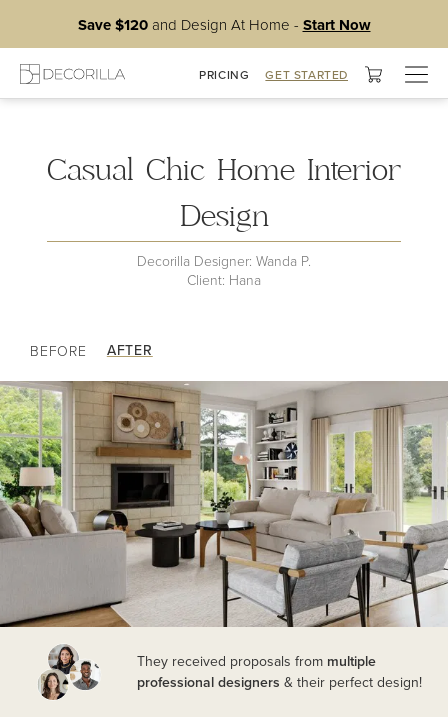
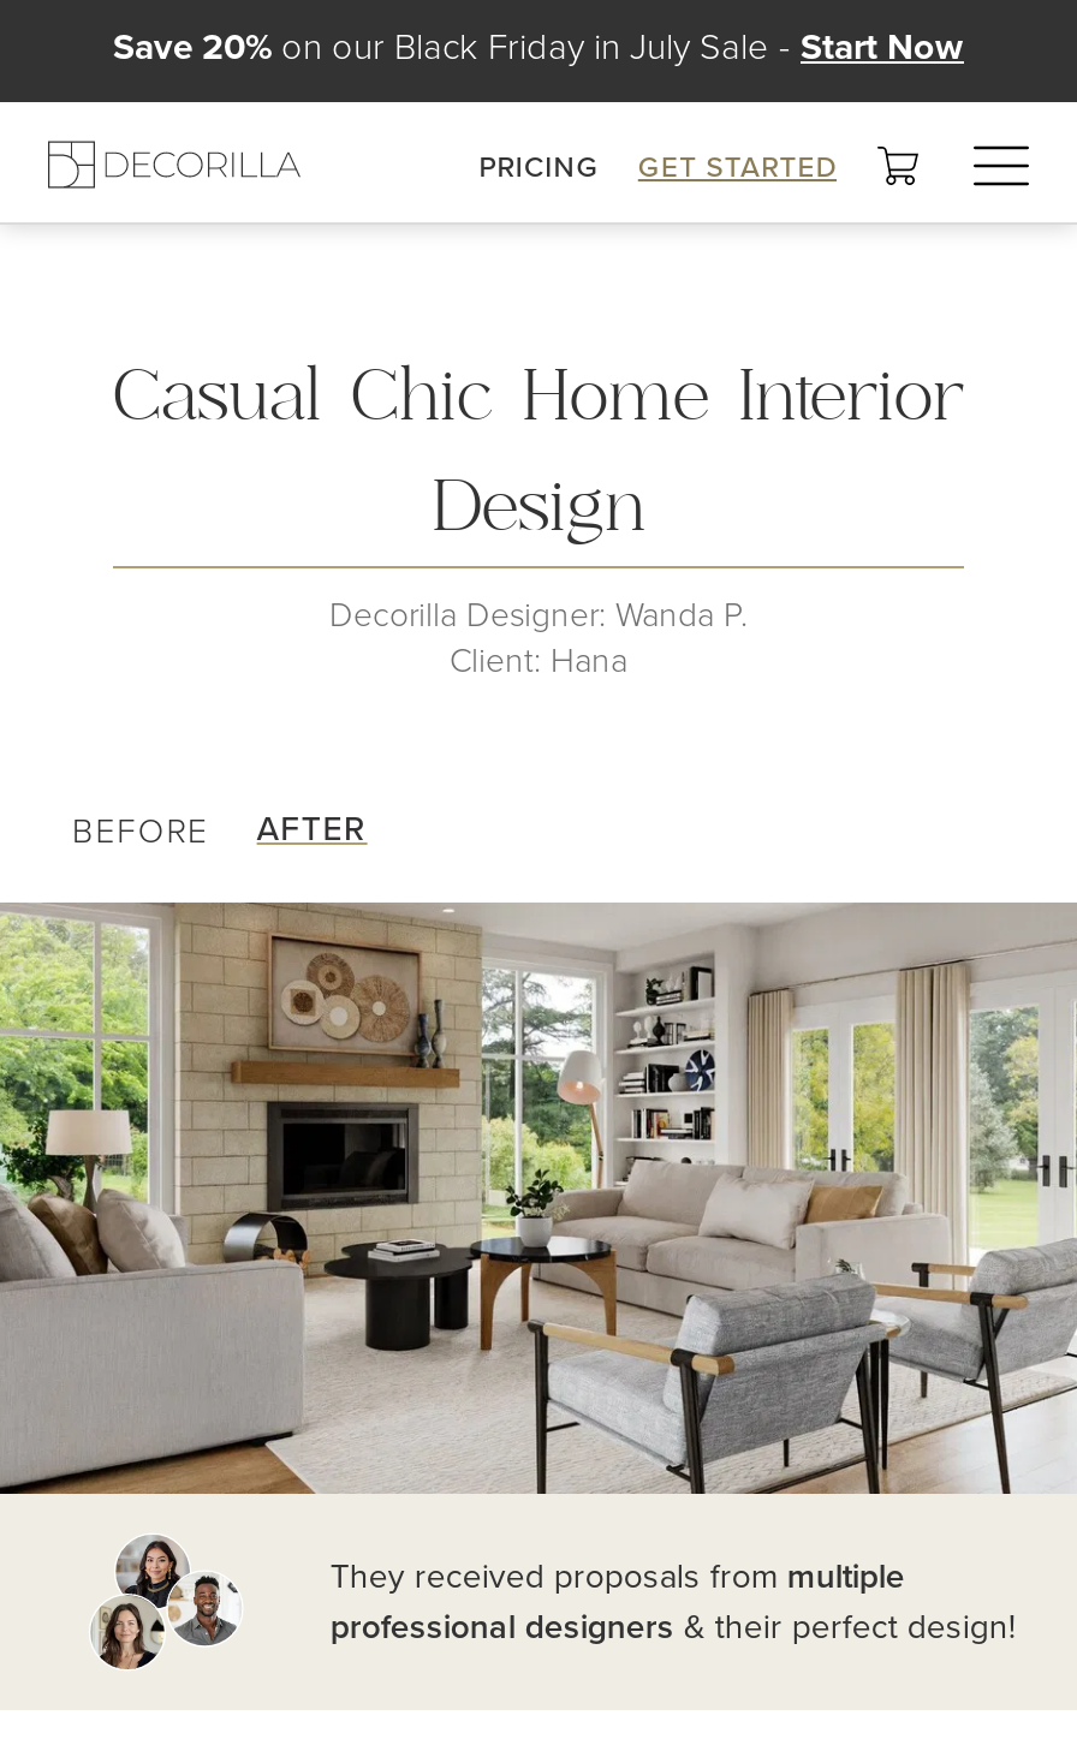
[77,13,370,35] Save $120 and Design At Home - Start Now -> [113,19,964,72] Save 20% on our Black Friday in July Sale - Start Now

